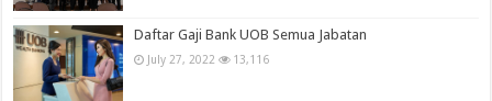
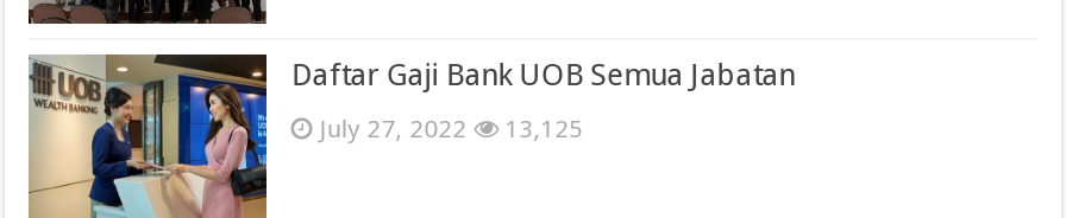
[147,53,269,66] July 27, 2022 13,116 -> [319,115,583,143] July 27, 2022 13,125

